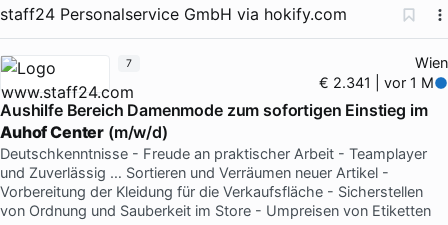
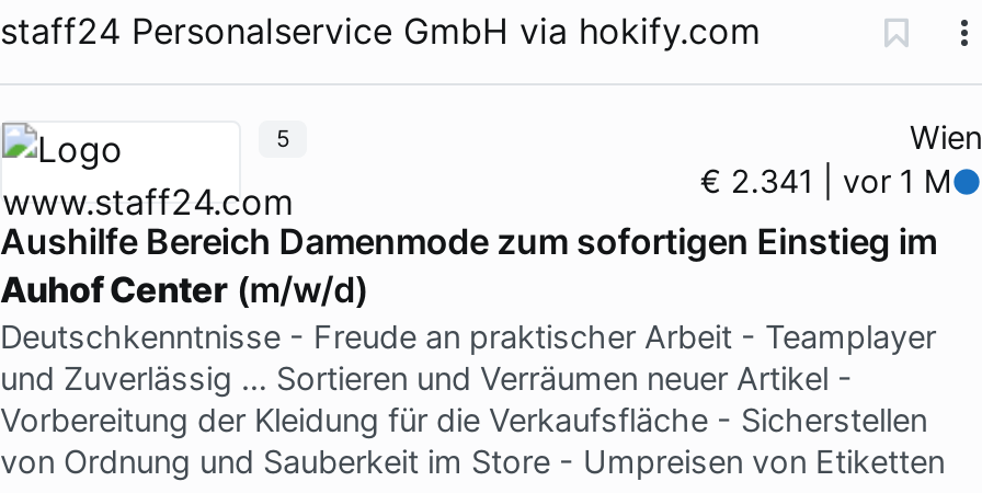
[126,57,132,70] 7 -> [276,124,289,153] 5

